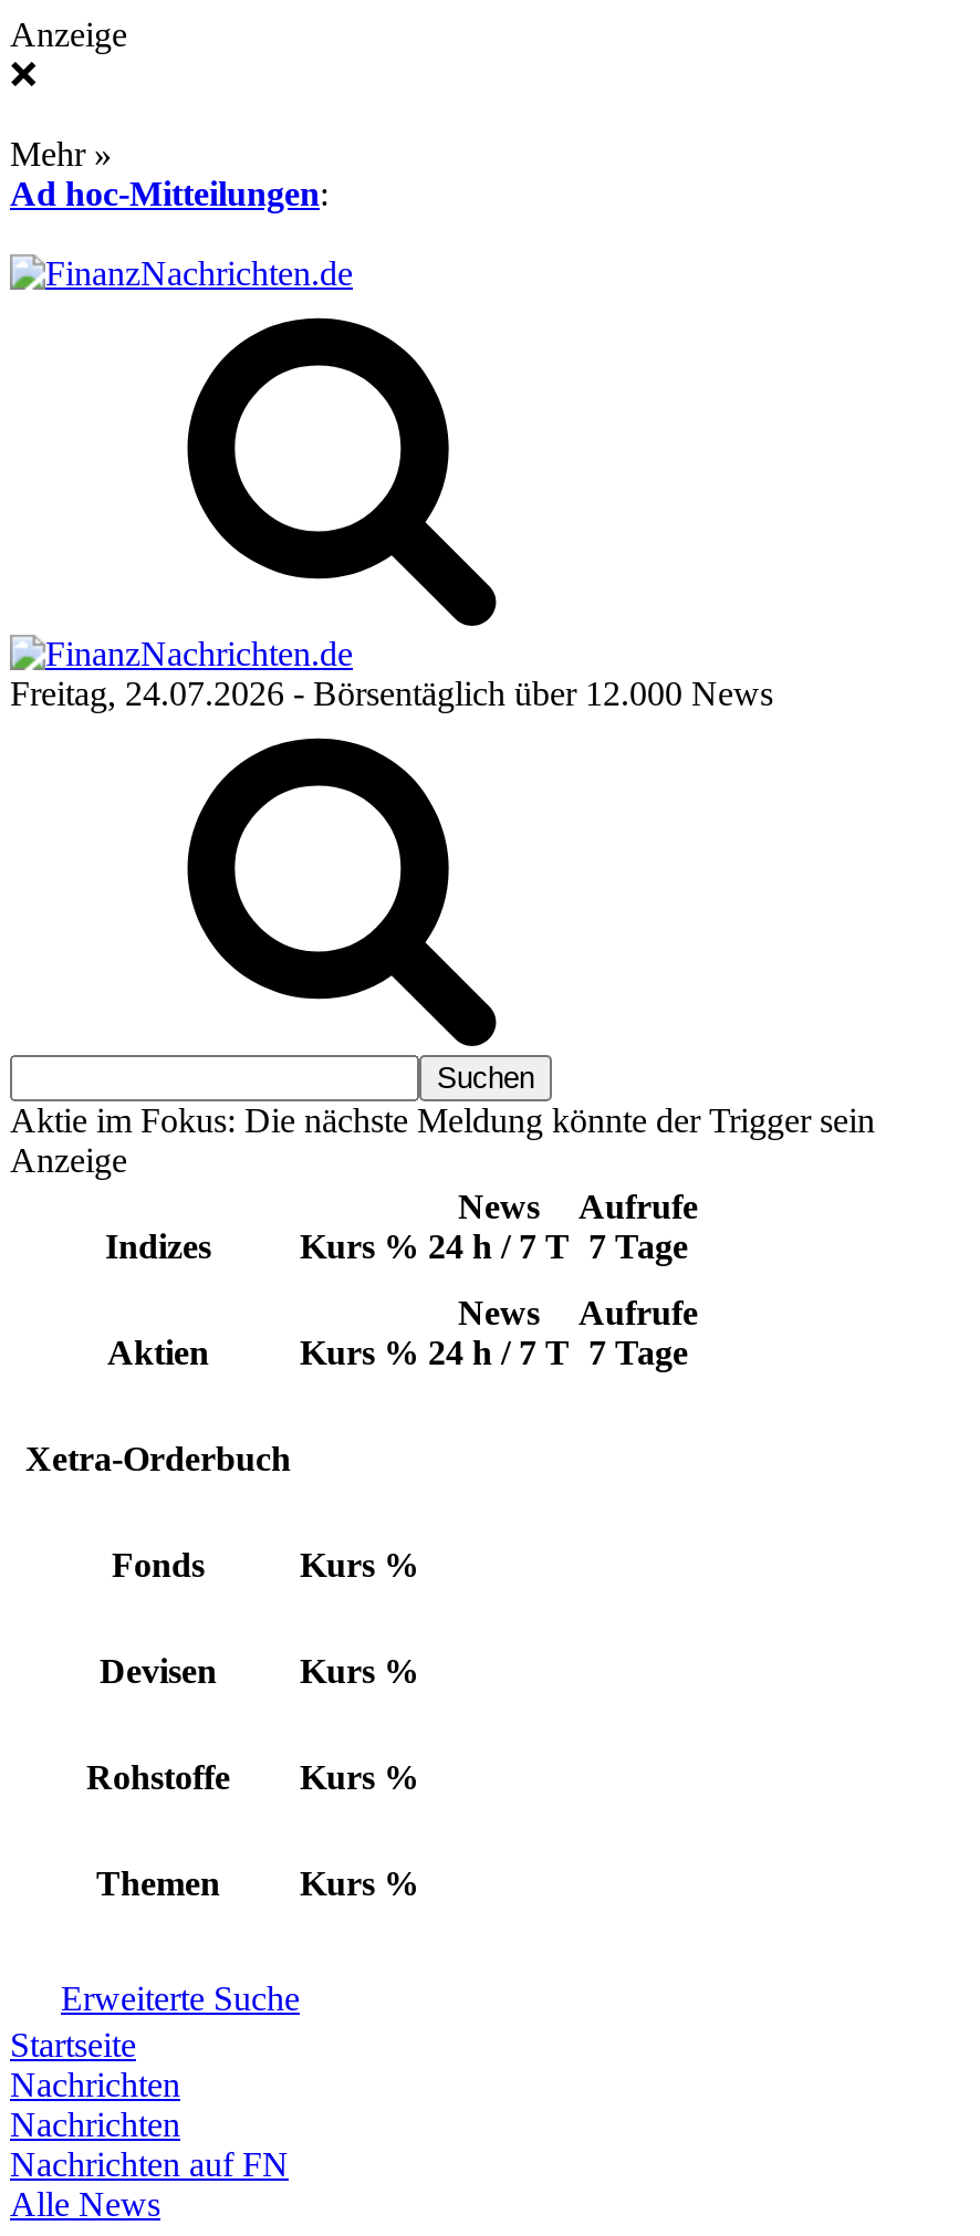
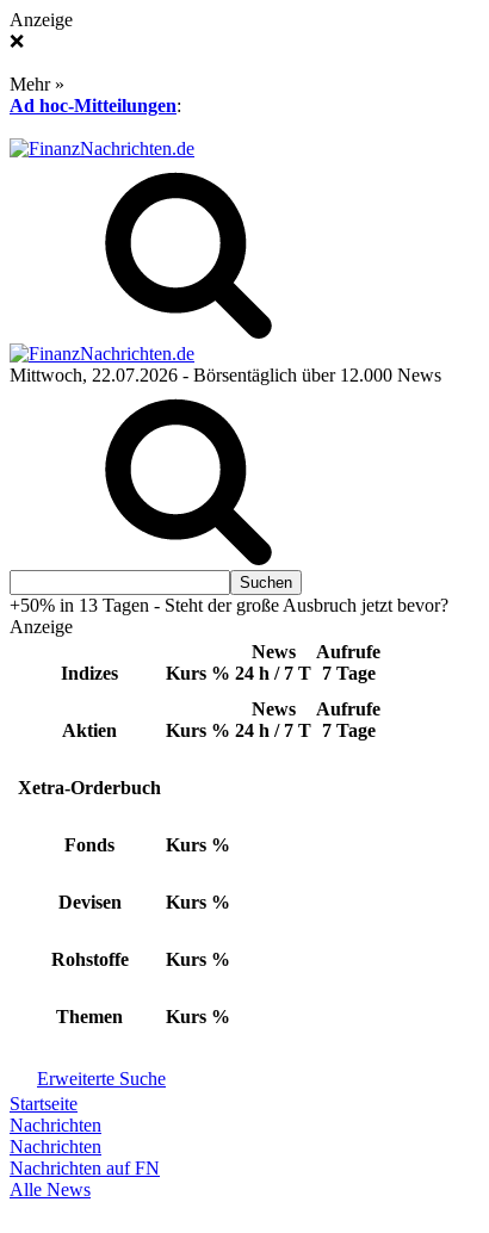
[10,675,773,712] Freitag, 24.07.2026 - Börsentäglich über 12.000 News -> [10,365,441,385] Mittwoch, 22.07.2026 - Börsentäglich über 12.000 News
[10,1101,875,1139] Aktie im Fokus: Die nächste Meldung könnte der Trigger sein -> [10,595,448,615] +50% in 13 Tagen - Steht der große Ausbruch jetzt bevor?

